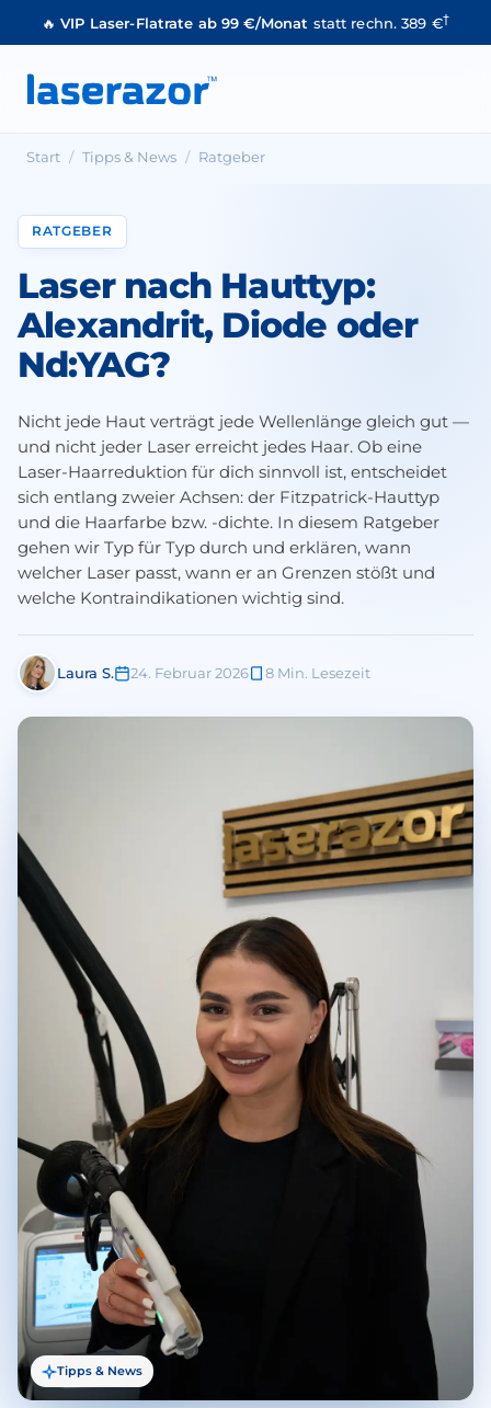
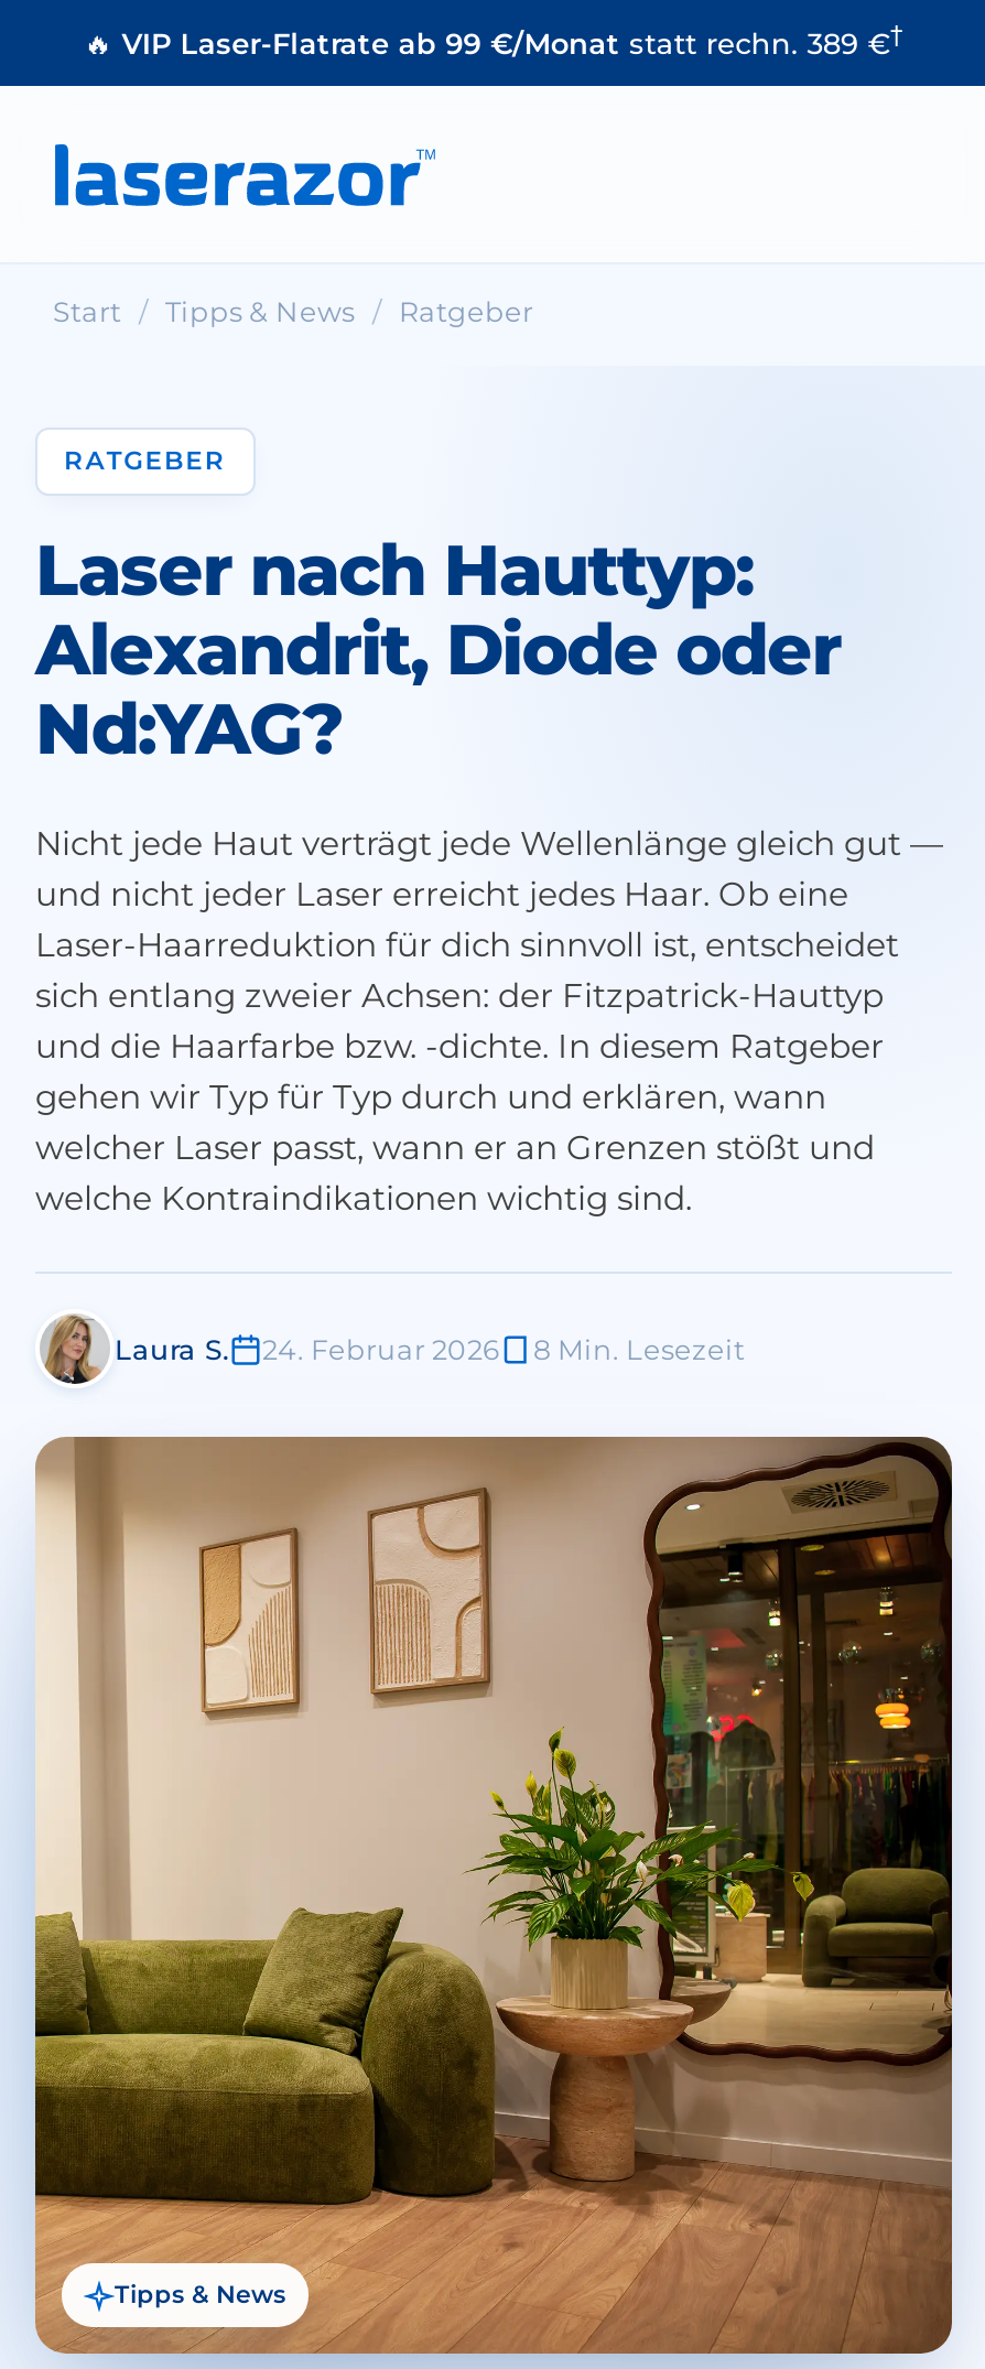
[16,717,473,1401] [image] -> [33,1437,954,2356] [image]

